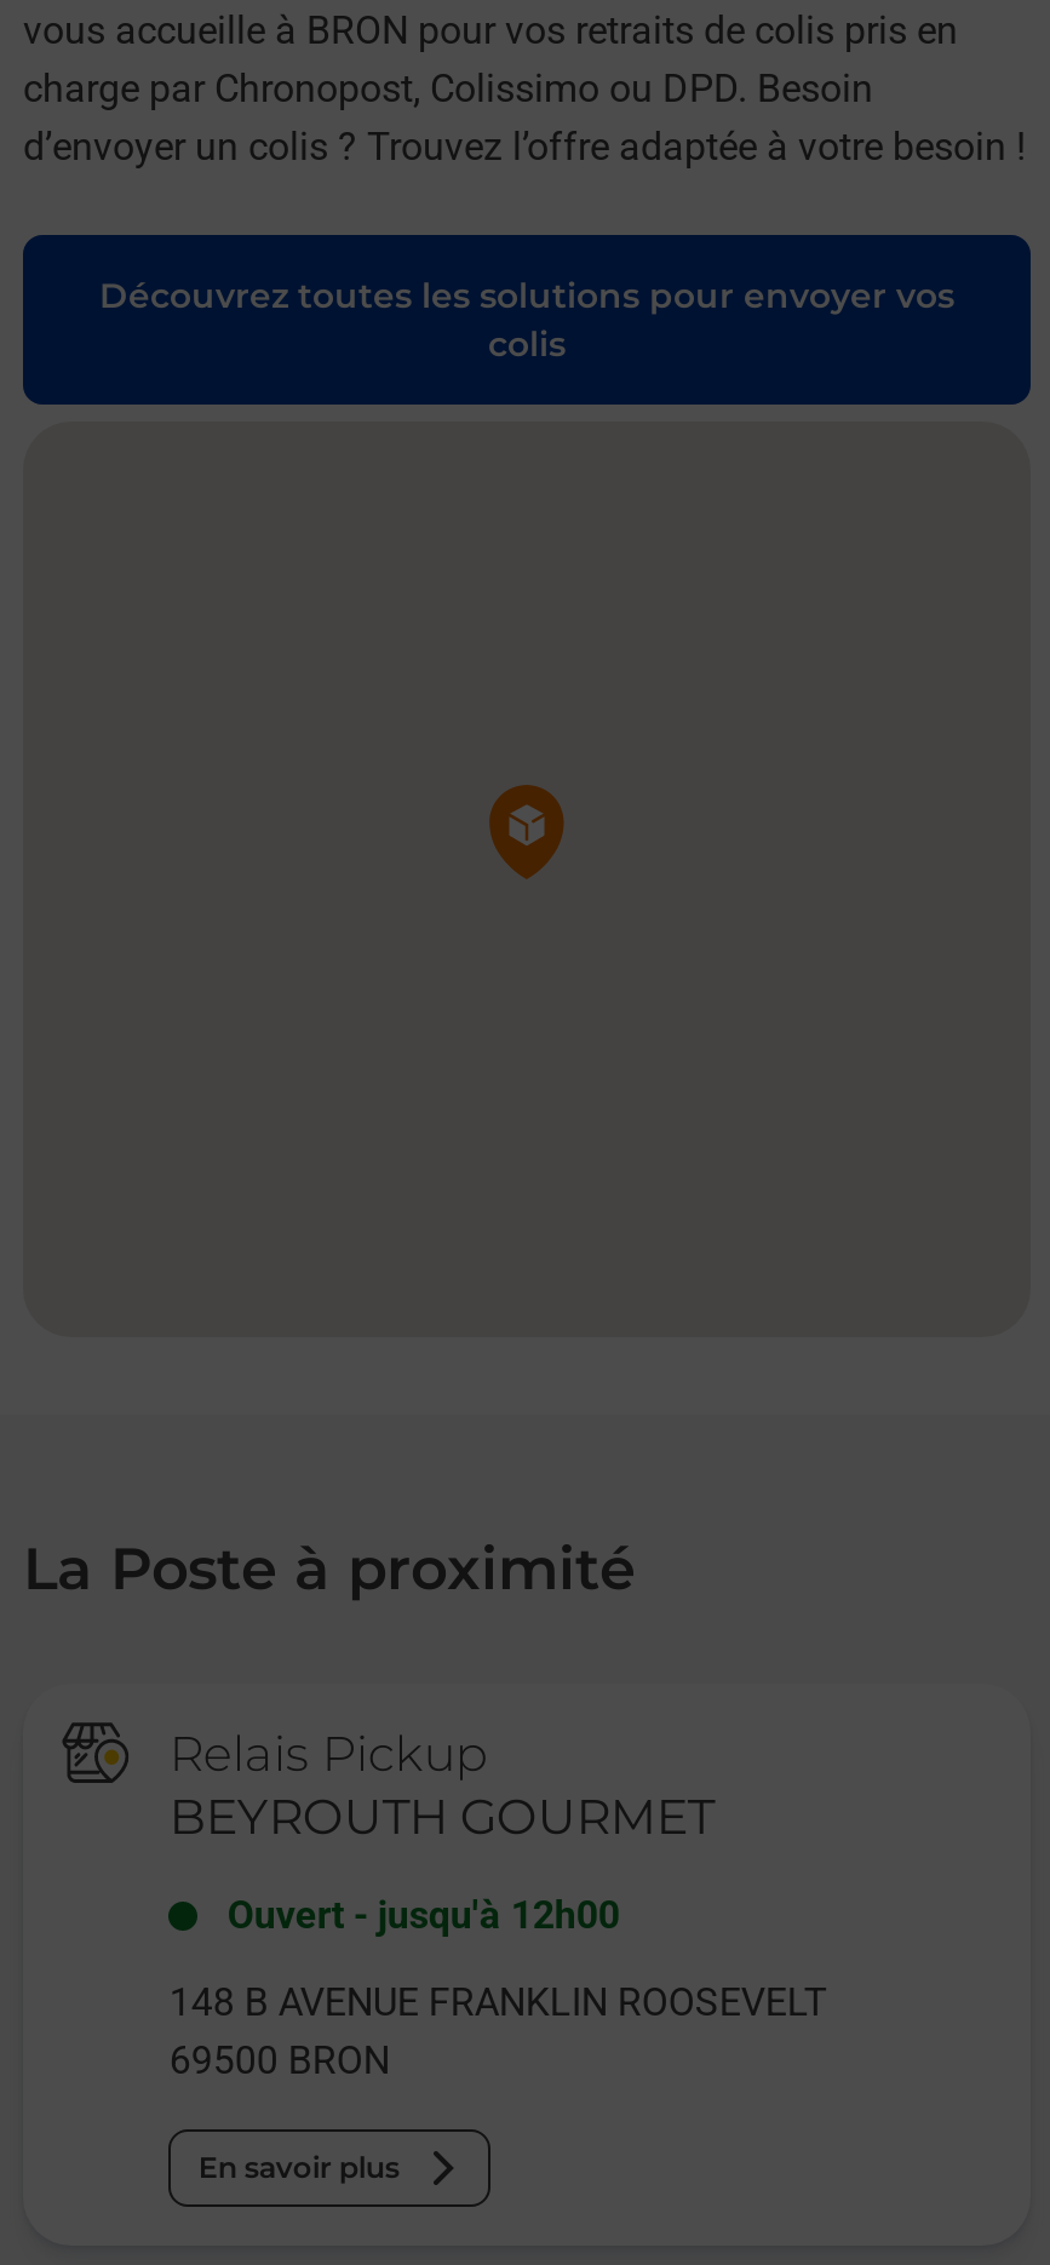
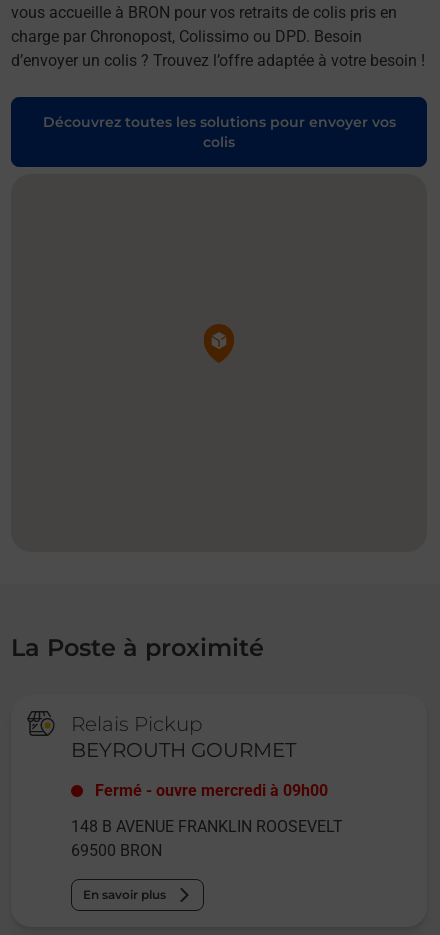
[227,1892,620,1938] Ouvert - jusqu'à 12h00 -> [95,781,328,800] Fermé - ouvre mercredi à 09h00

